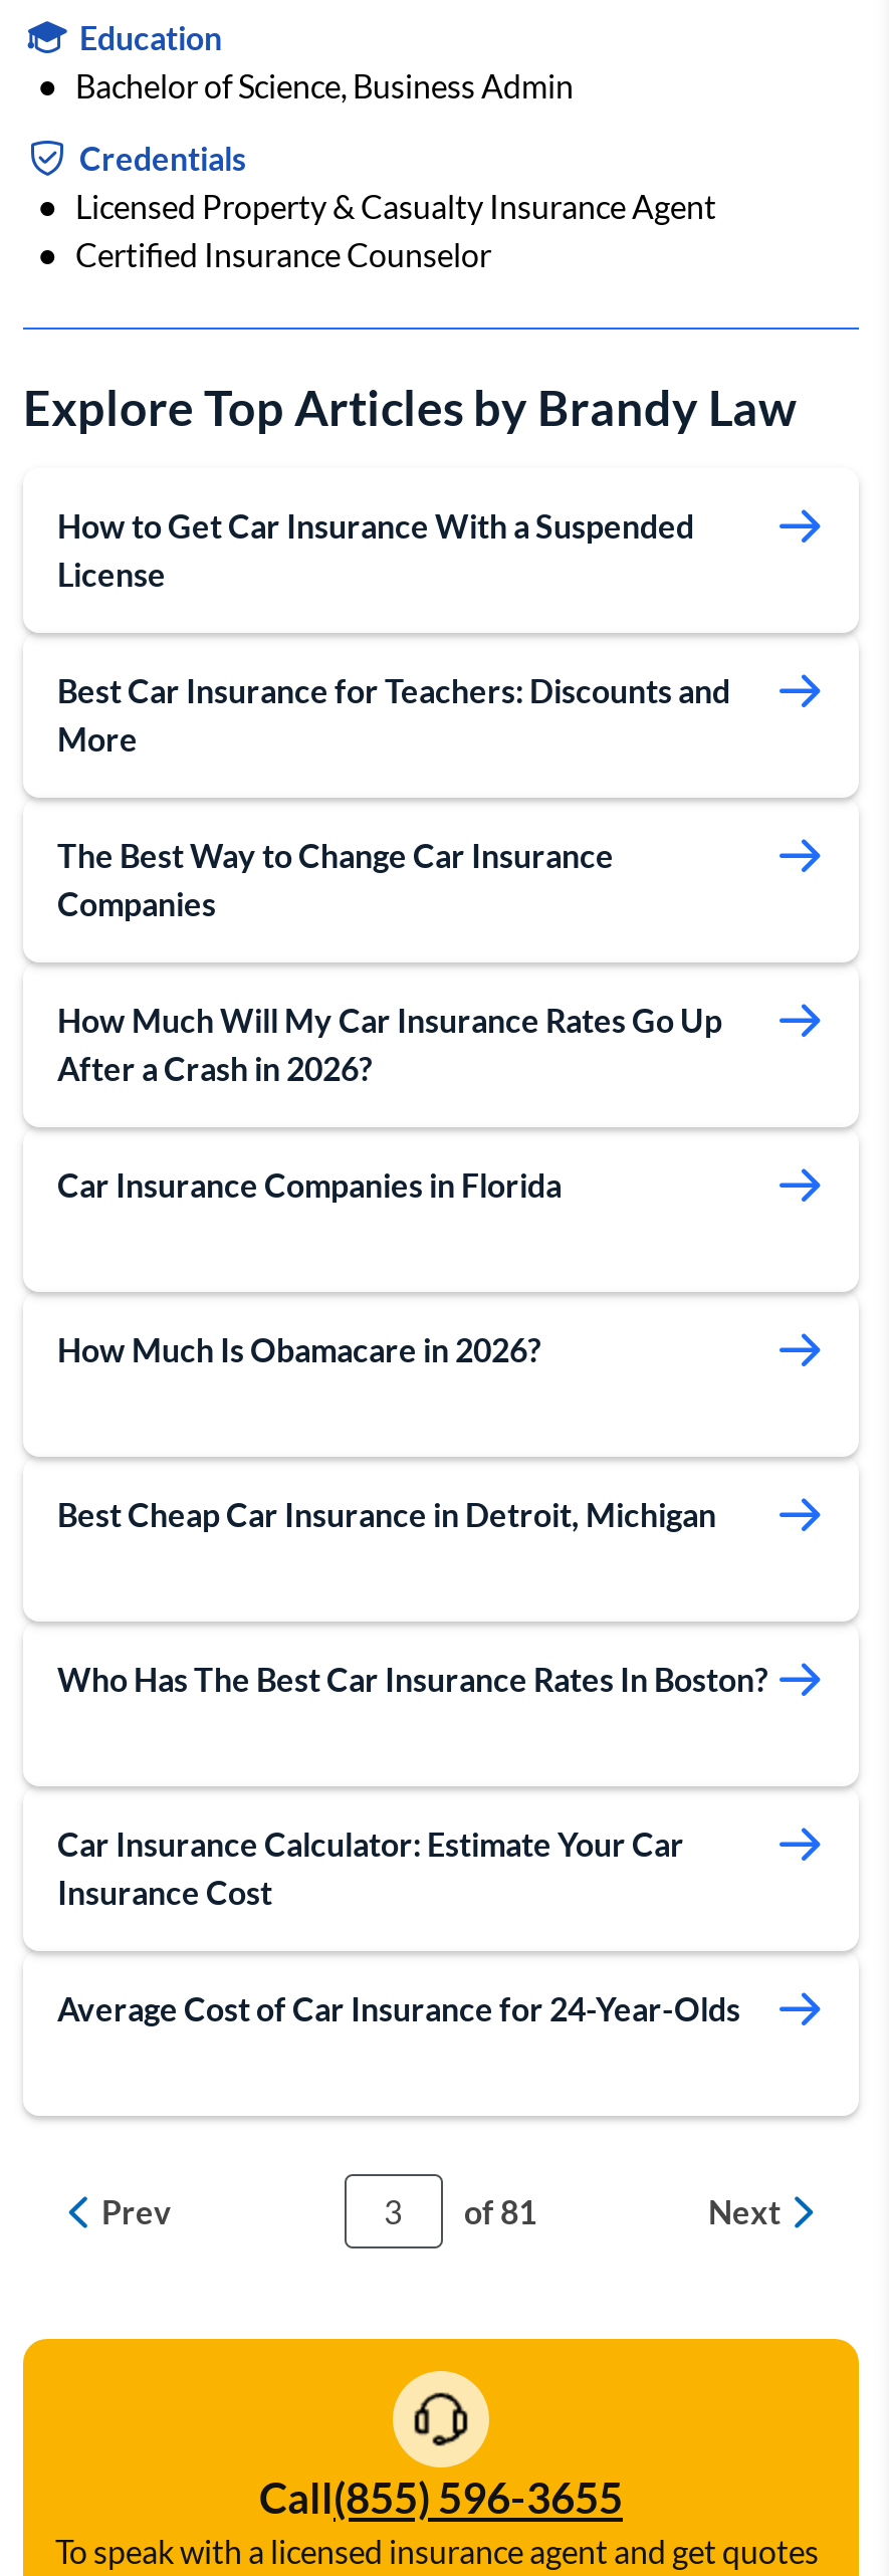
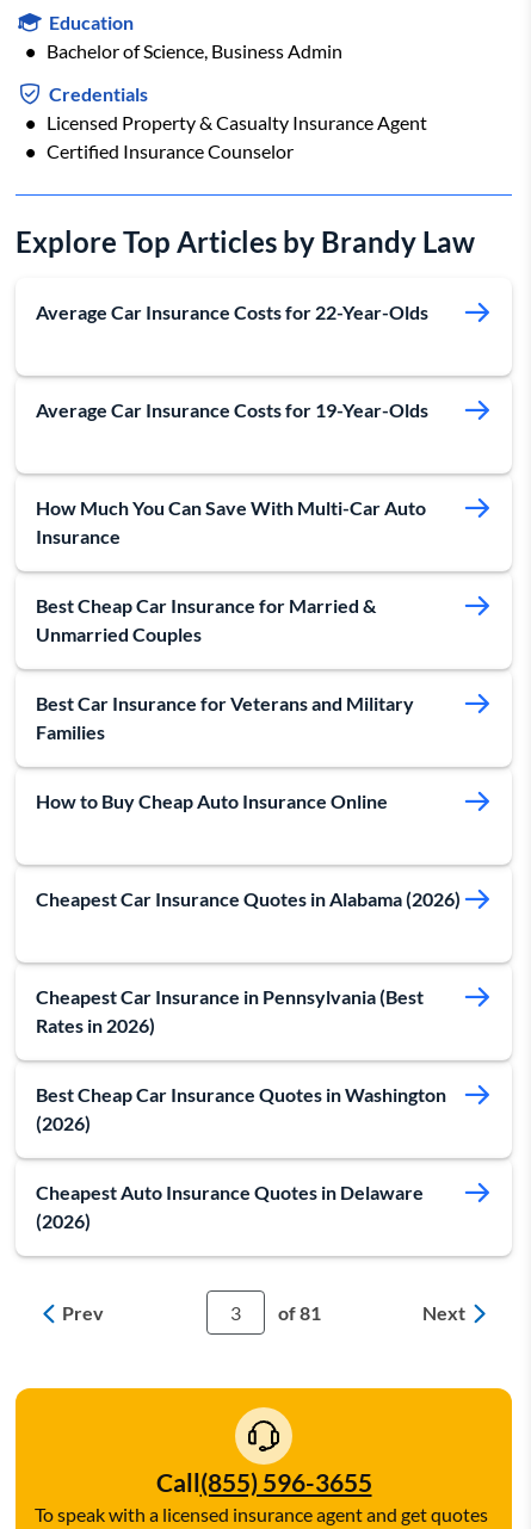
[57,506,694,593] How to Get Car Insurance With a Suspended | License -> [36,301,428,323] Average Car Insurance Costs for 22-Year-Olds
[57,671,730,758] Best Car Insurance for Teachers: Discounts and | More -> [36,398,428,421] Average Car Insurance Costs for 19-Year-Olds
[57,836,614,922] The Best Way to Change Car Insurance | Companies -> [36,496,426,547] How Much You Can Save With Multi-Car Auto | Insurance
[57,1001,722,1087] How Much Will My Car Insurance Rates Go Up | After a Crash in 2026? -> [36,594,376,645] Best Cheap Car Insurance for Married & | Unmarried Couples
[57,1165,562,1204] Car Insurance Companies in Florida -> [36,692,414,743] Best Car Insurance for Veterans and Military | Families
[57,1330,541,1368] How Much Is Obamacare in 2026? -> [36,790,388,812] How to Buy Cheap Auto Insurance Online
[57,1495,716,1533] Best Cheap Car Insurance in Detroit, Michigan -> [36,887,461,910] Cheapest Car Insurance Quotes in Alabama (2026)
[57,1660,768,1698] Who Has The Best Car Insurance Rates In Boston? -> [36,985,424,1036] Cheapest Car Insurance in Pennsylvania (Best | Rates in 2026)
[57,1824,684,1911] Car Insurance Calculator: Estimate Your Car | Insurance Cost -> [36,1083,446,1134] Best Cheap Car Insurance Quotes in Washington | (2026)
[57,1989,740,2027] Average Cost of Car Insurance for 24-Year-Olds -> [36,1181,424,1232] Cheapest Auto Insurance Quotes in Delaware | (2026)

